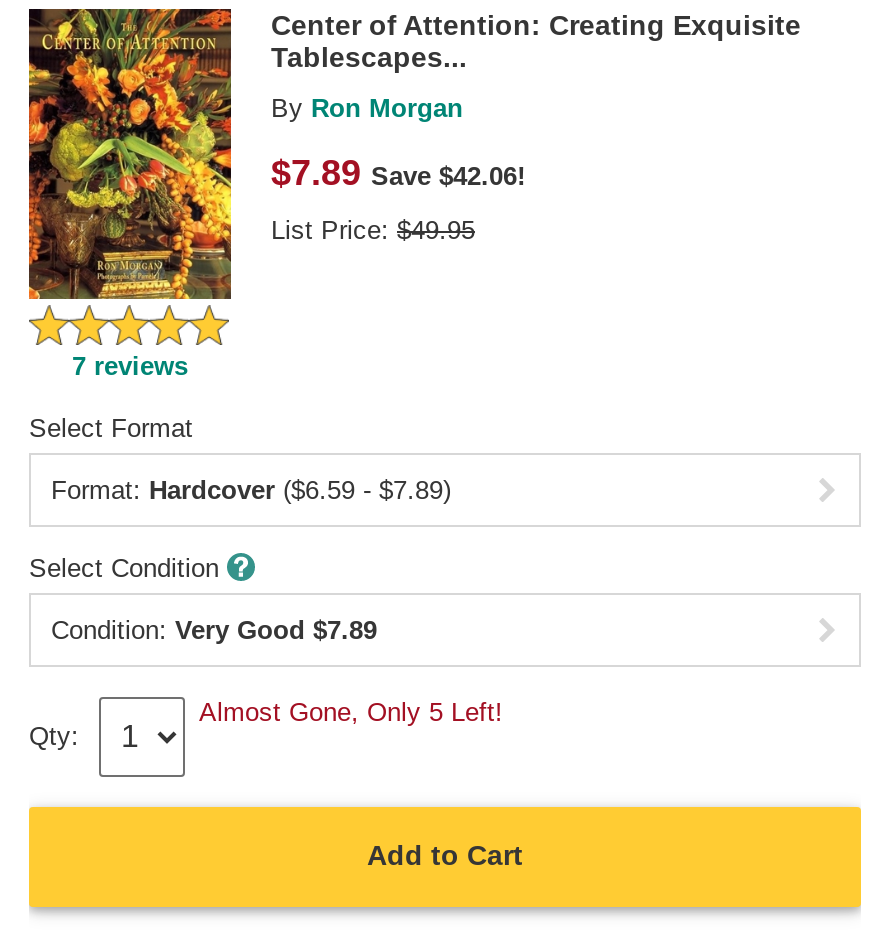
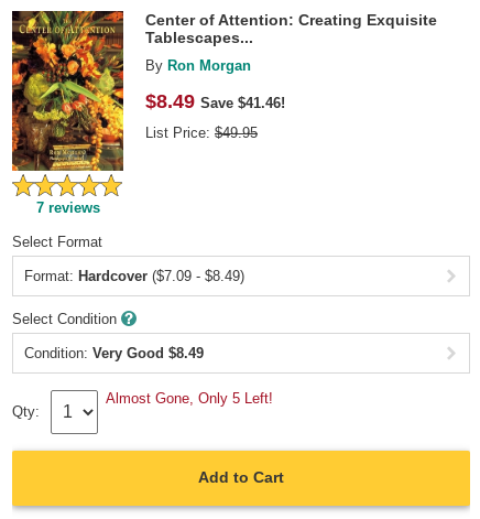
[271,154,525,194] $7.89 Save $42.06! -> [145,91,285,113] $8.49 Save $41.46!
[51,474,451,504] Format: Hardcover ($6.59 - $7.89) -> [24,267,244,284] Format: Hardcover ($7.09 - $8.49)
[51,614,377,644] Condition: Very Good $7.89 -> [24,345,204,361] Condition: Very Good $8.49

